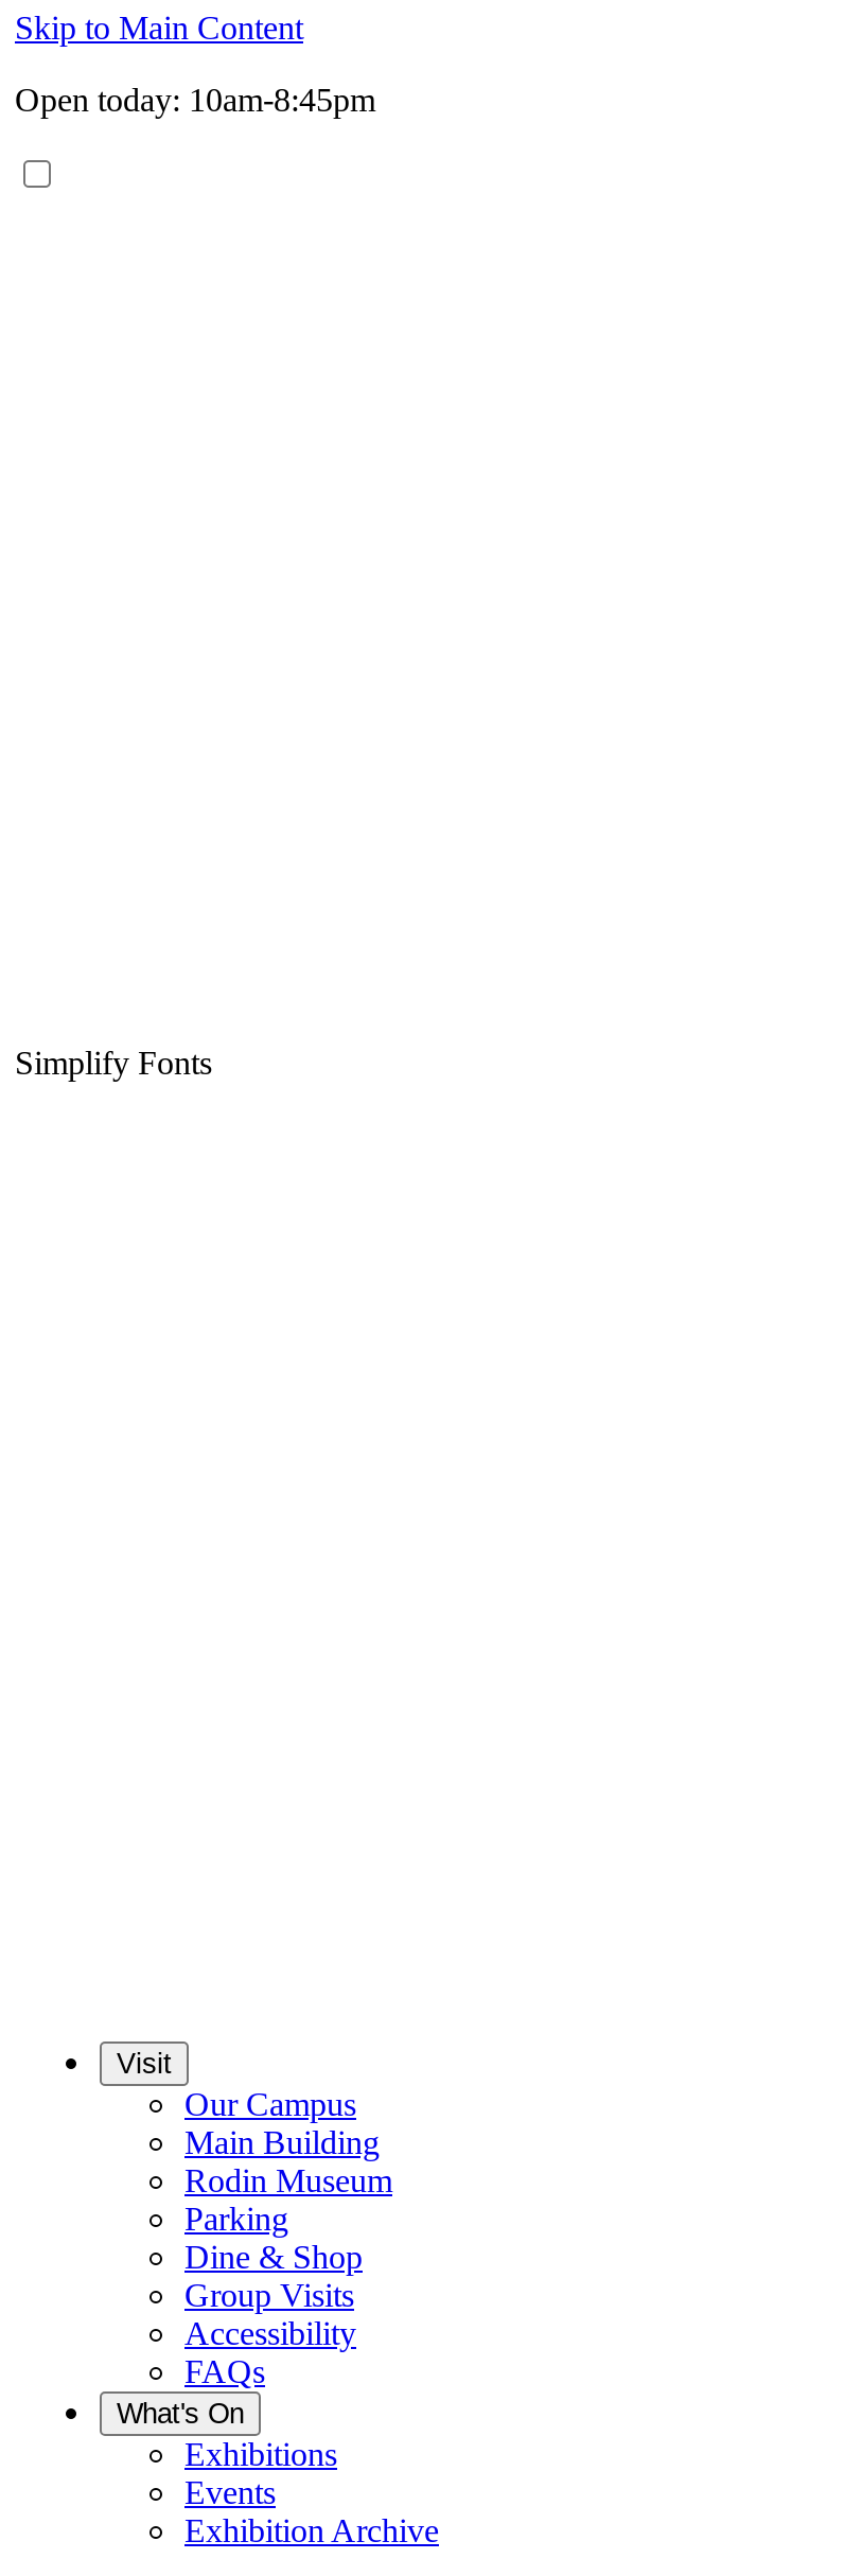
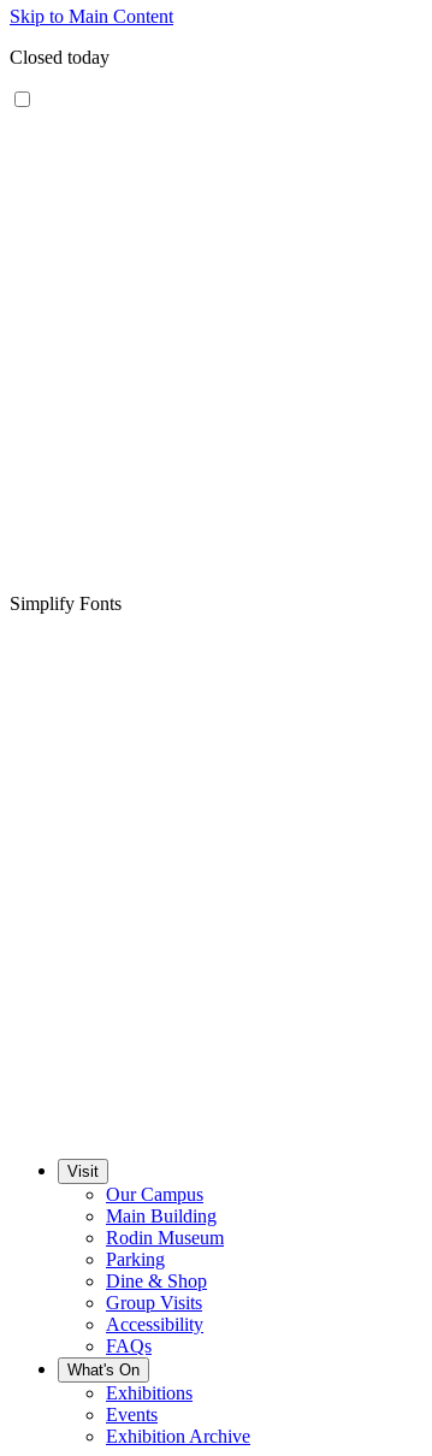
[15,82,375,118] Open today: 10am-8:45pm -> [10,47,110,67] Closed today

